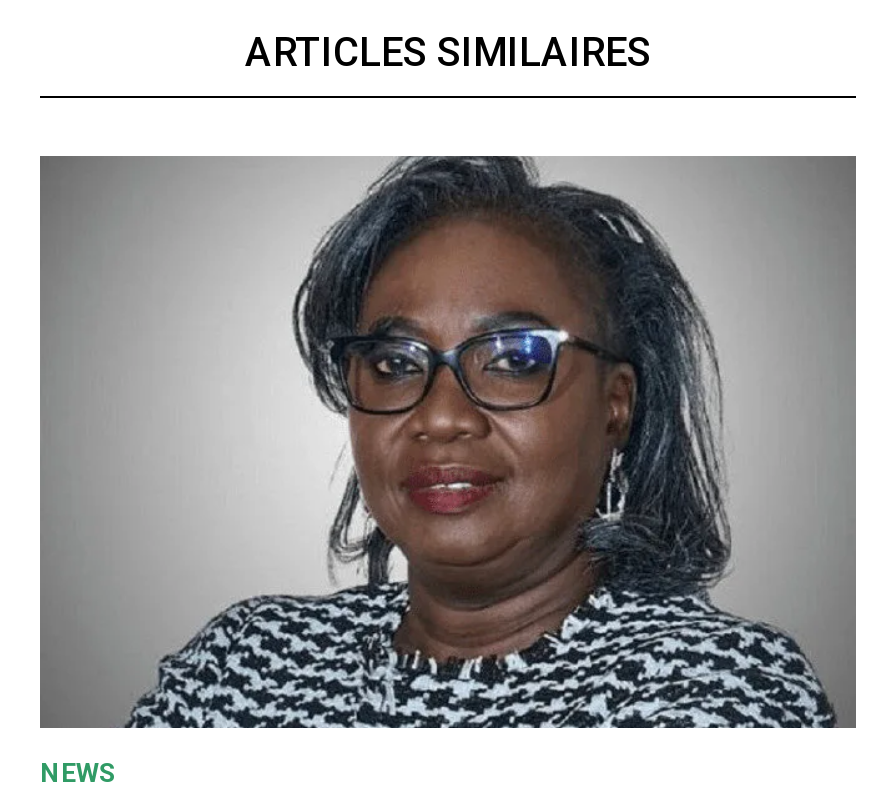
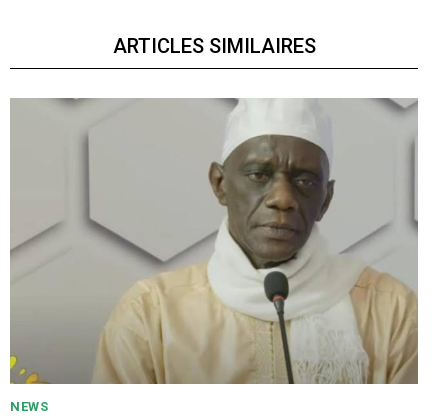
[40,154,856,730] [image] -> [9,98,418,385] [image]

